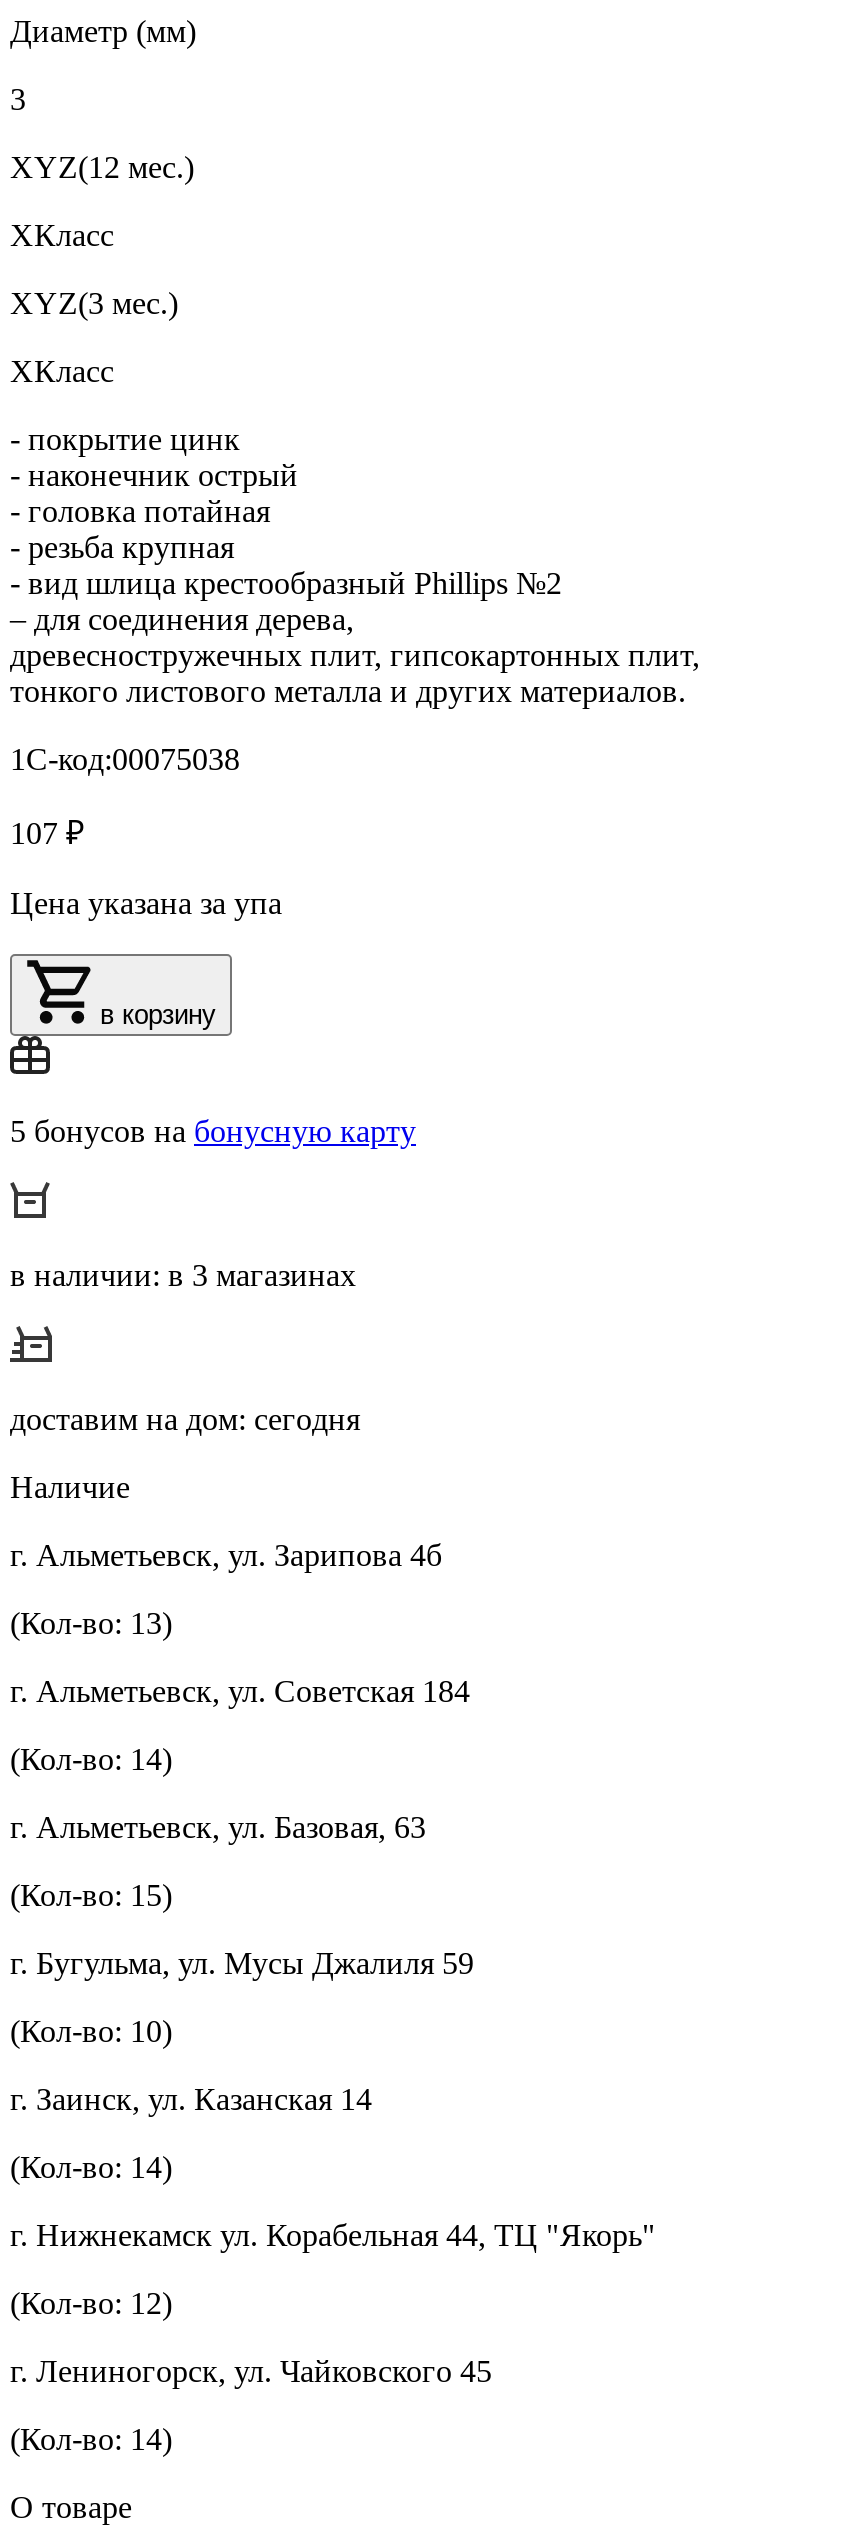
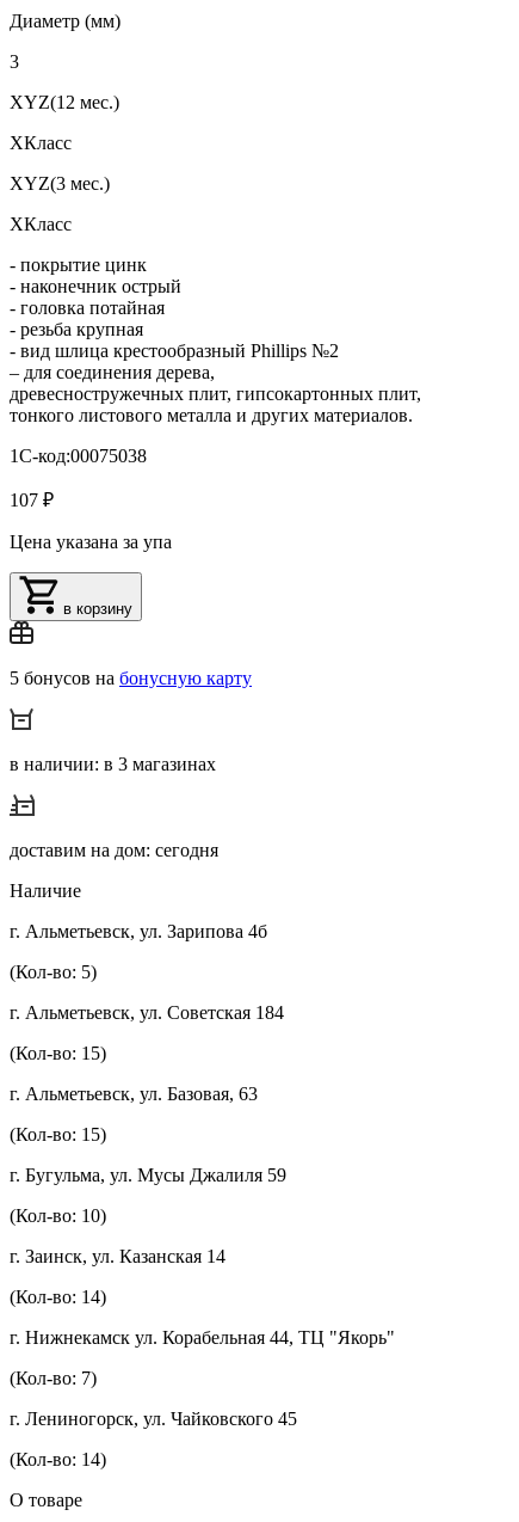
[10,1607,172,1641] (Кол-во: 13) -> [10,962,97,982] (Кол-во: 5)
[10,1743,172,1777] (Кол-во: 14) -> [10,1043,106,1064] (Кол-во: 15)
[10,2287,172,2321] (Кол-во: 12) -> [10,1368,97,1389] (Кол-во: 7)

